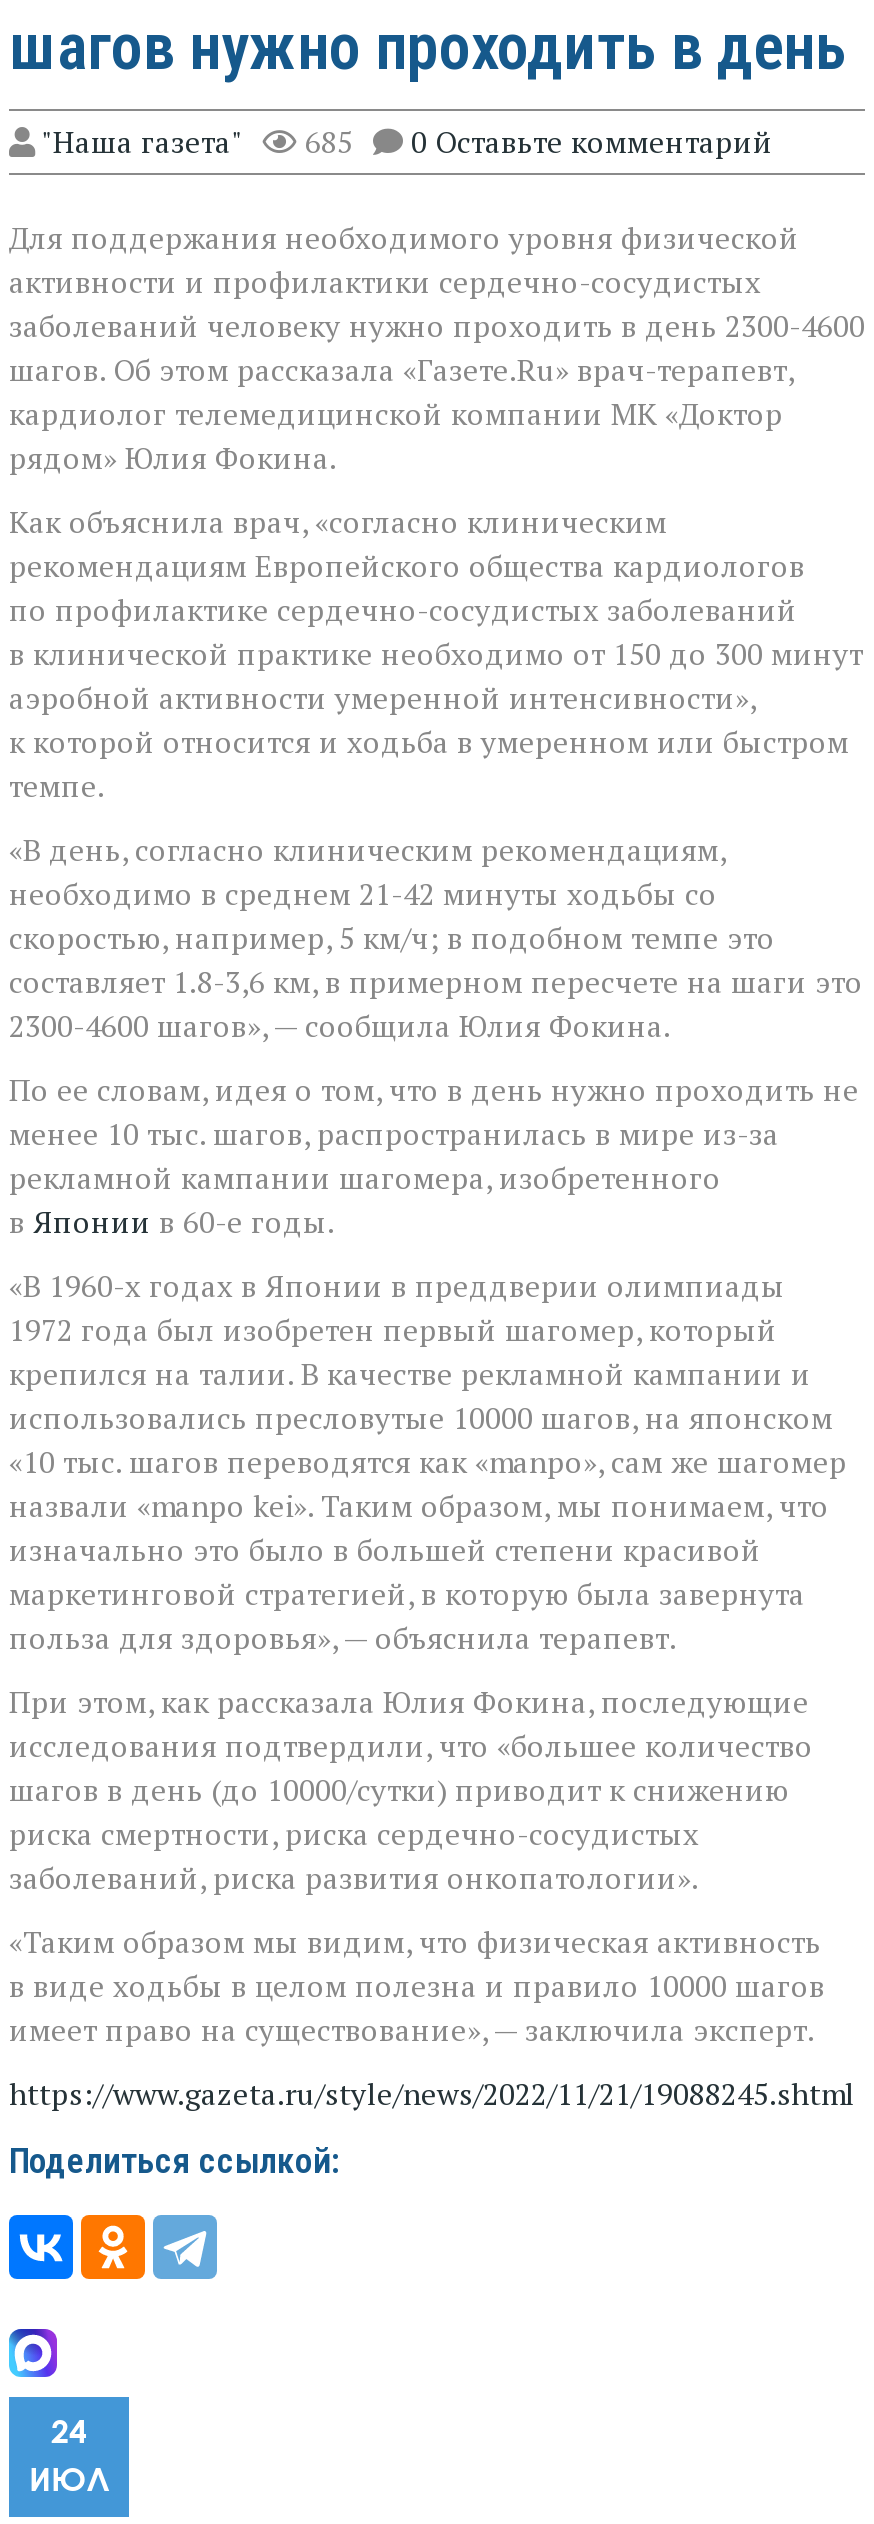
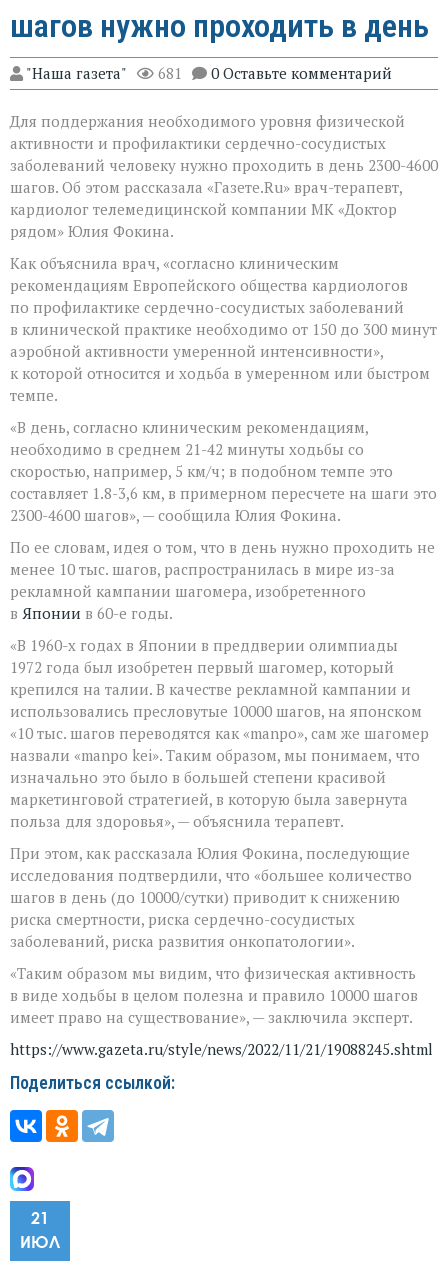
[41,121,773,161] "Наша газета" 685 0 Оставьте комментарий -> [26,63,392,83] "Наша газета" 681 0 Оставьте комментарий
[51,2411,87,2451] 24 -> [31,1208,49,1228] 21

